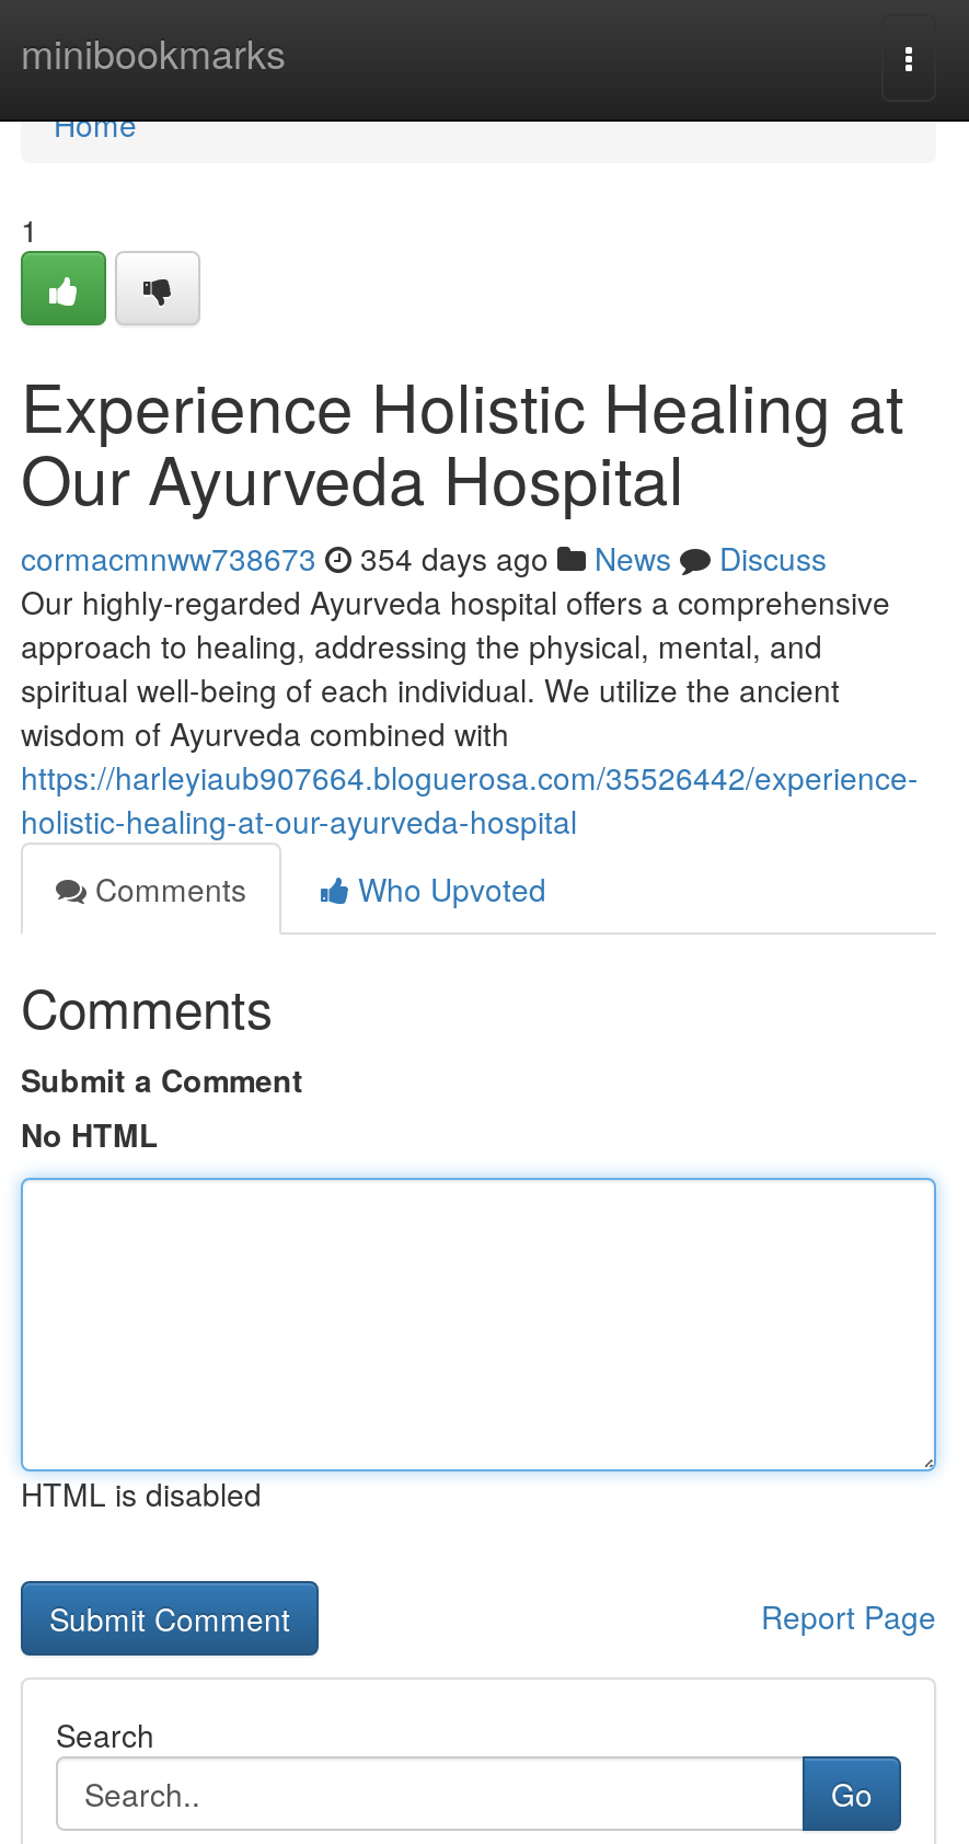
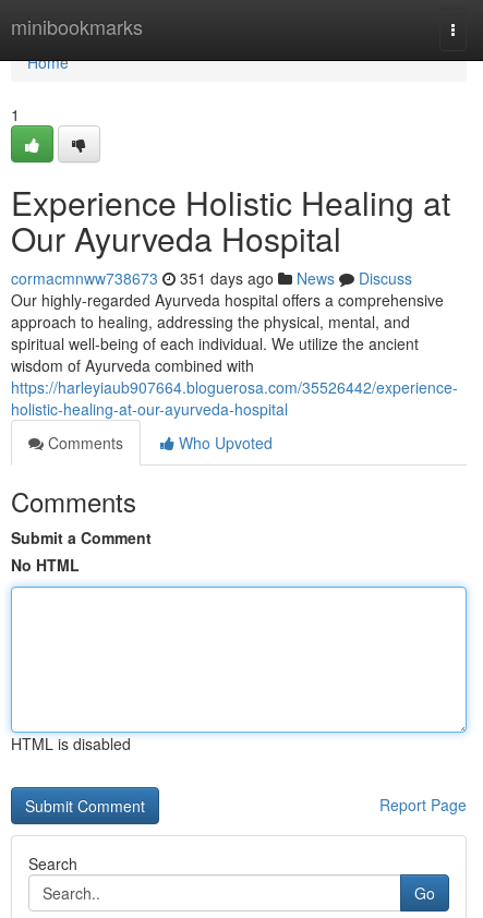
[21,536,827,580] cormacmnww738673 354 days ago News Discuss -> [11,267,412,289] cormacmnww738673 351 days ago News Discuss

